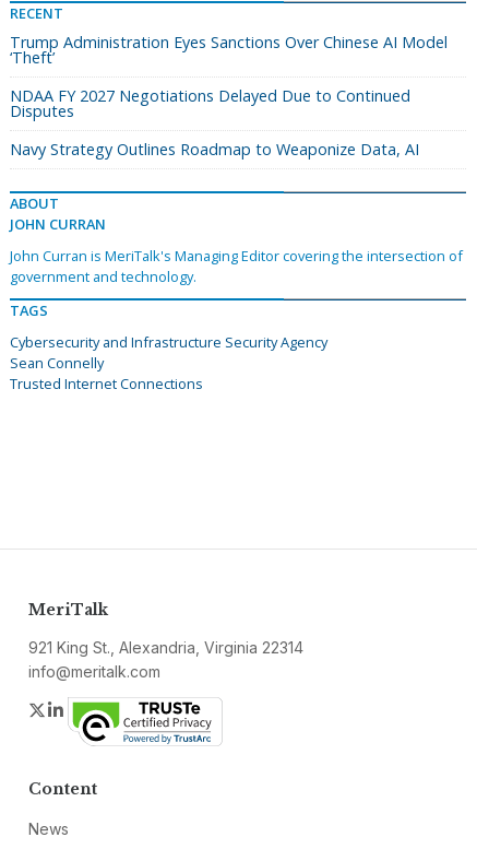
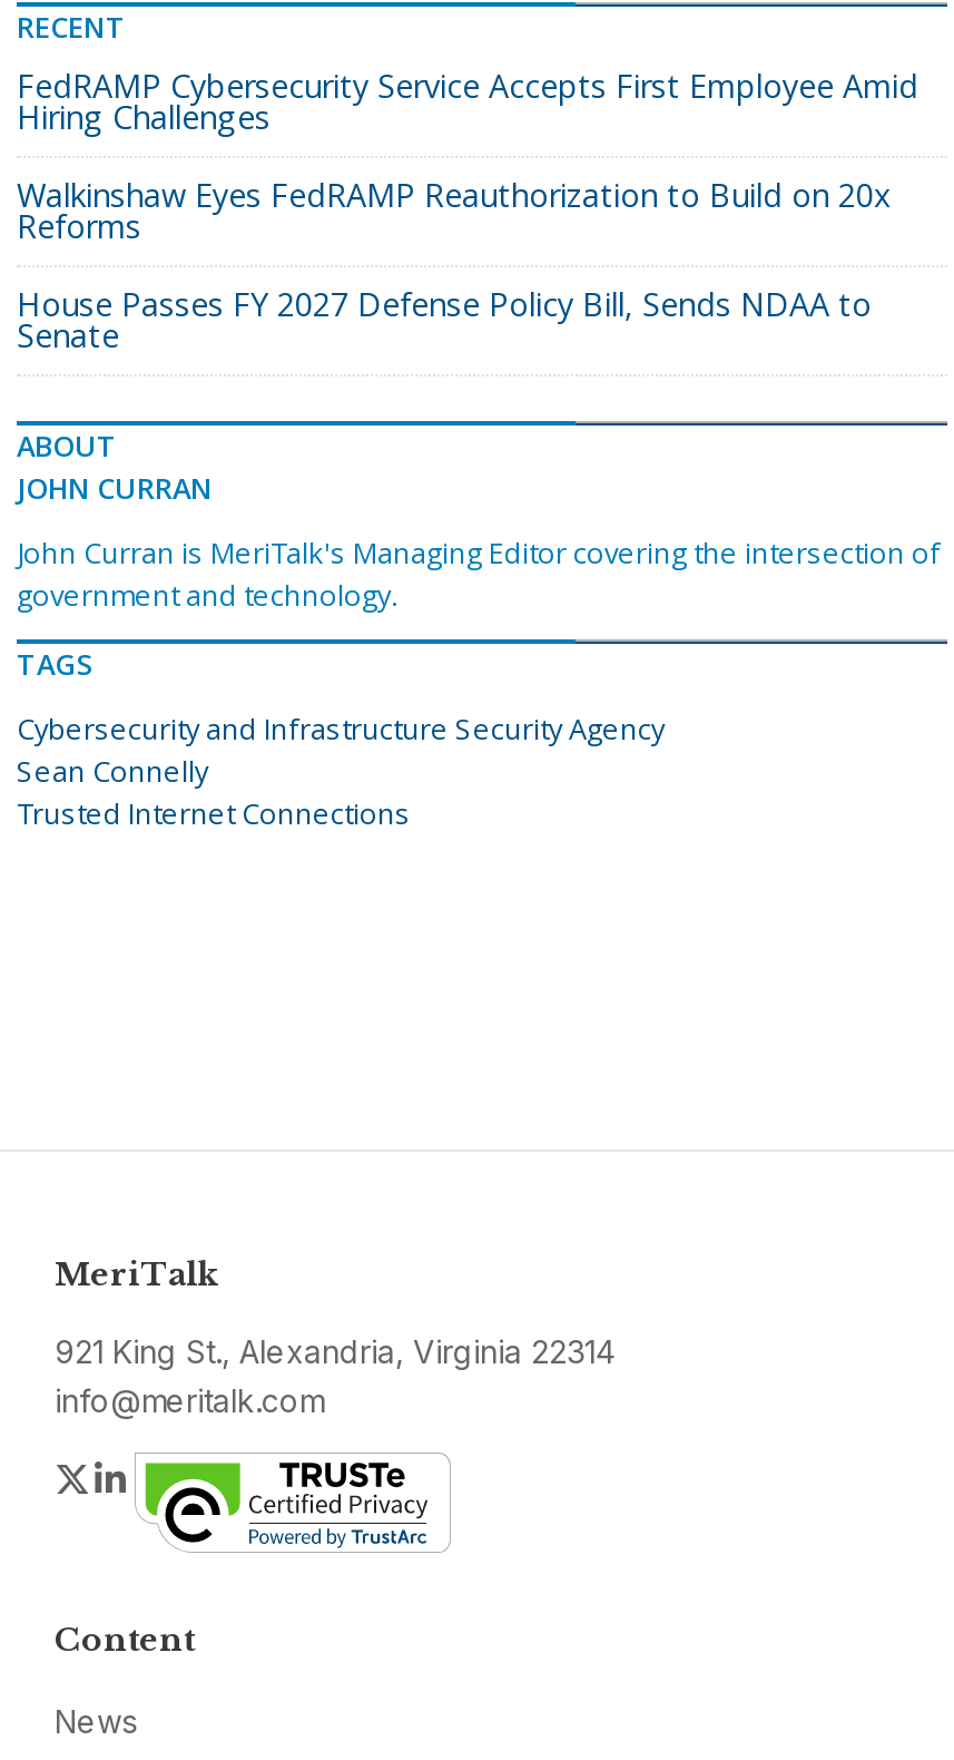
[10,32,448,68] Trump Administration Eyes Sanctions Over Chinese AI Model | ‘Theft’ -> [17,65,918,138] FedRAMP Cybersecurity Service Accepts First Employee Amid | Hiring Challenges
[10,85,410,121] NDAA FY 2027 Negotiations Delayed Due to Continued | Disputes -> [17,174,892,248] Walkinshaw Eyes FedRAMP Reauthorization to Build on 20x | Reforms
[10,139,419,160] Navy Strategy Outlines Roadmap to Weaponize Data, AI -> [17,283,872,357] House Passes FY 2027 Defense Policy Bill, Sends NDAA to | Senate

